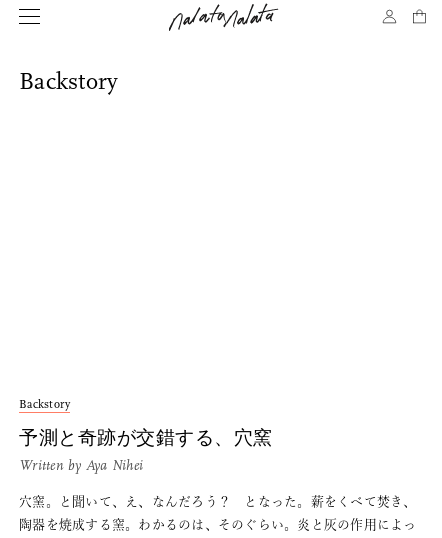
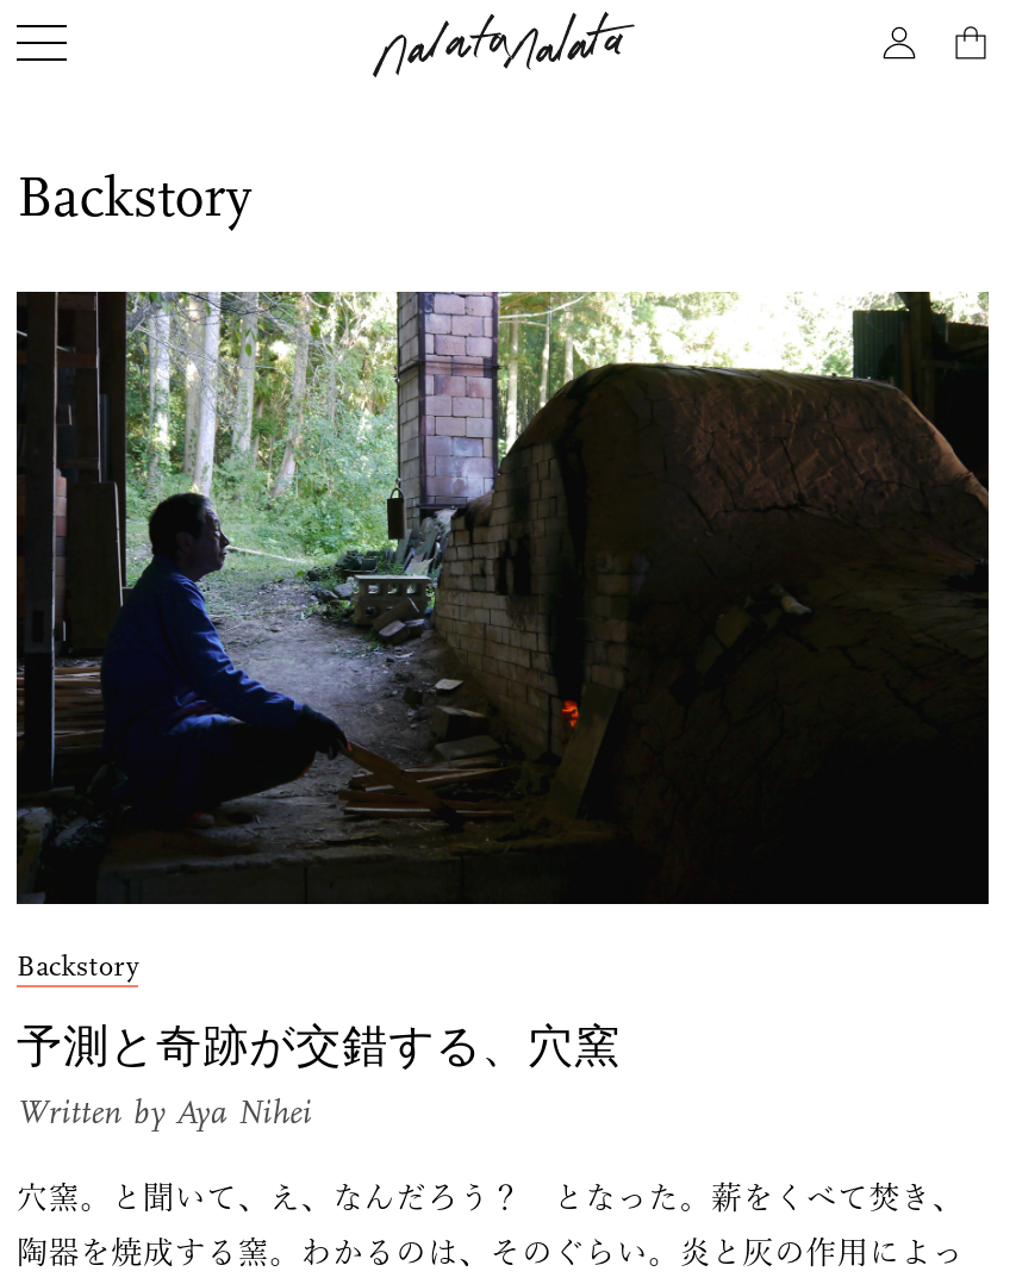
none -> [14,289,991,906] [image]

